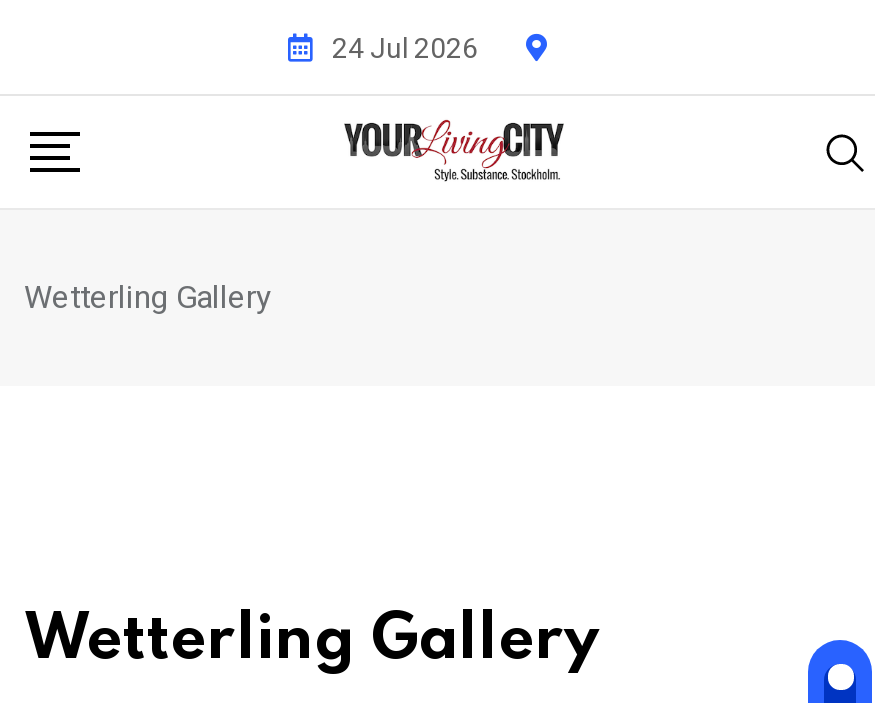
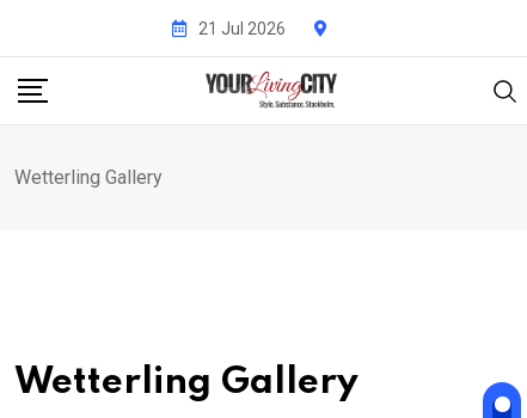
[332,31,478,63] 24 Jul 2026 -> [198,19,286,38] 21 Jul 2026

